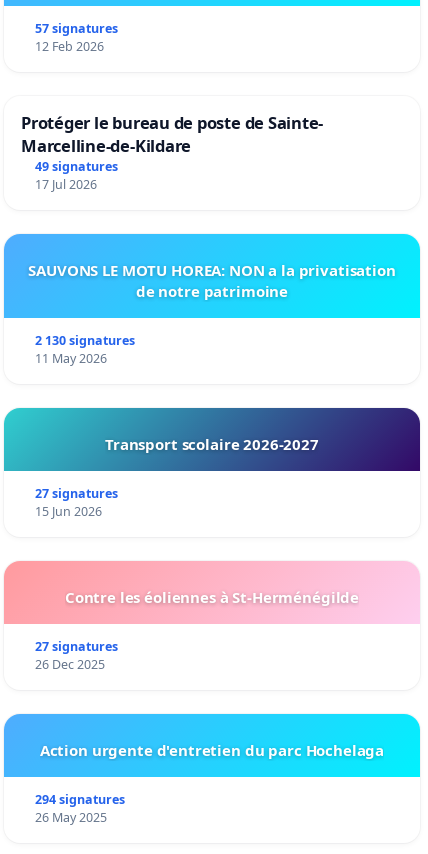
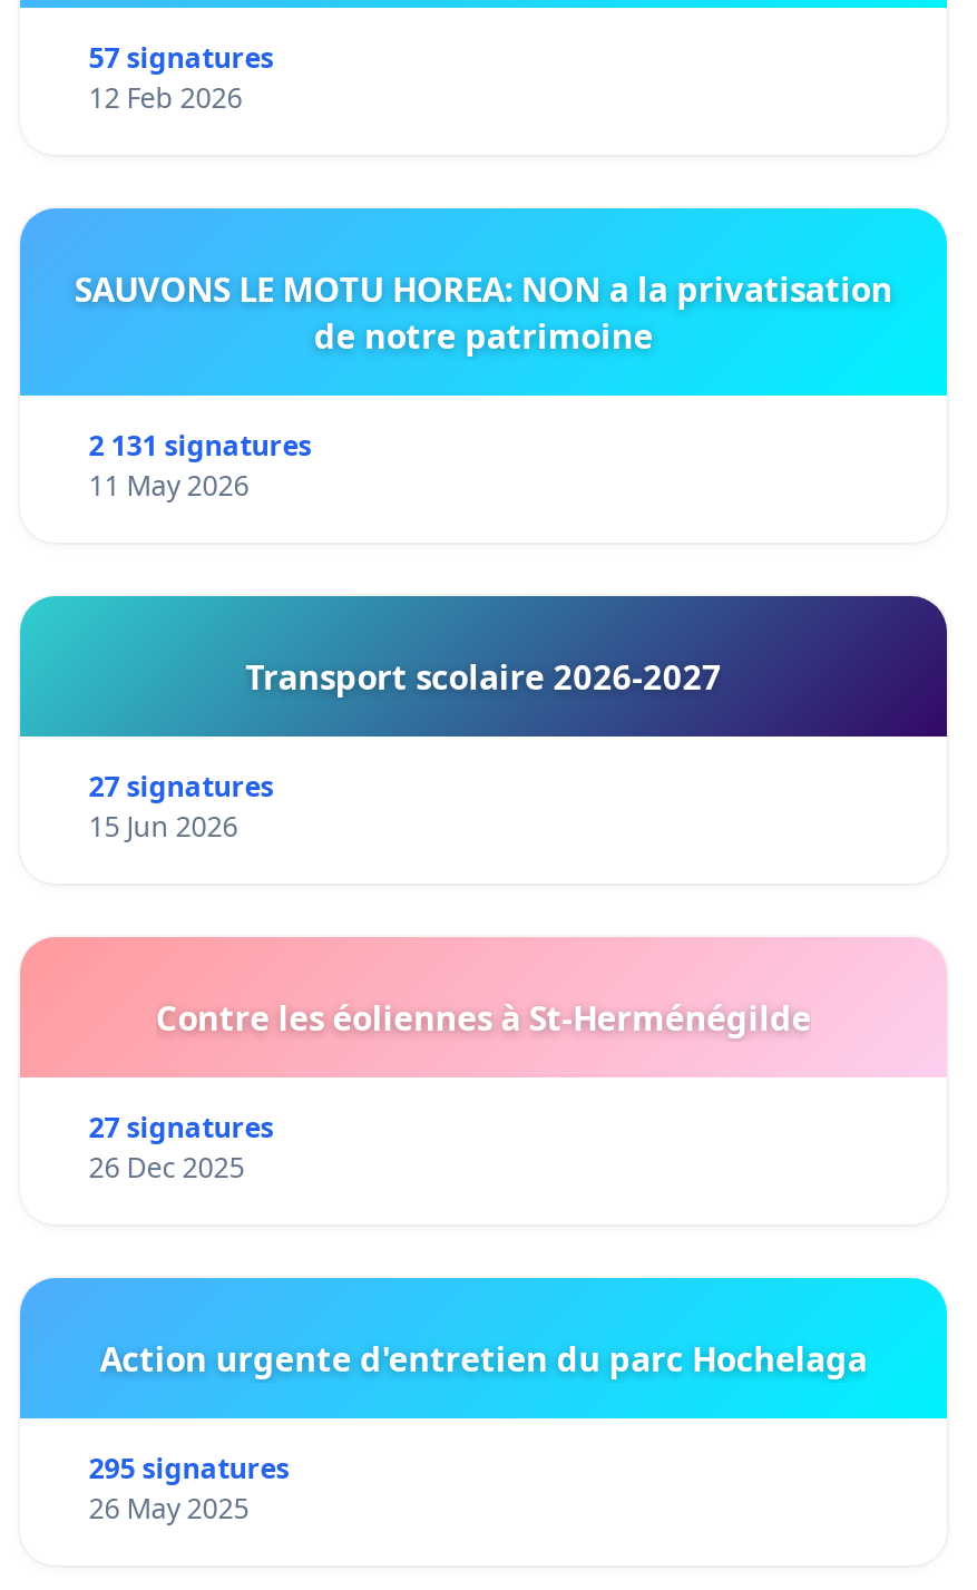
[21,111,323,193] Protéger le bureau de poste de Sainte- | Marcelline-de-Kildare | 49 signatures | 17 Jul 2026 -> none
[35,332,135,349] 2 130 signatures -> [89,427,311,465] 2 131 signatures
[35,791,125,808] 294 signatures -> [89,1450,289,1488] 295 signatures

